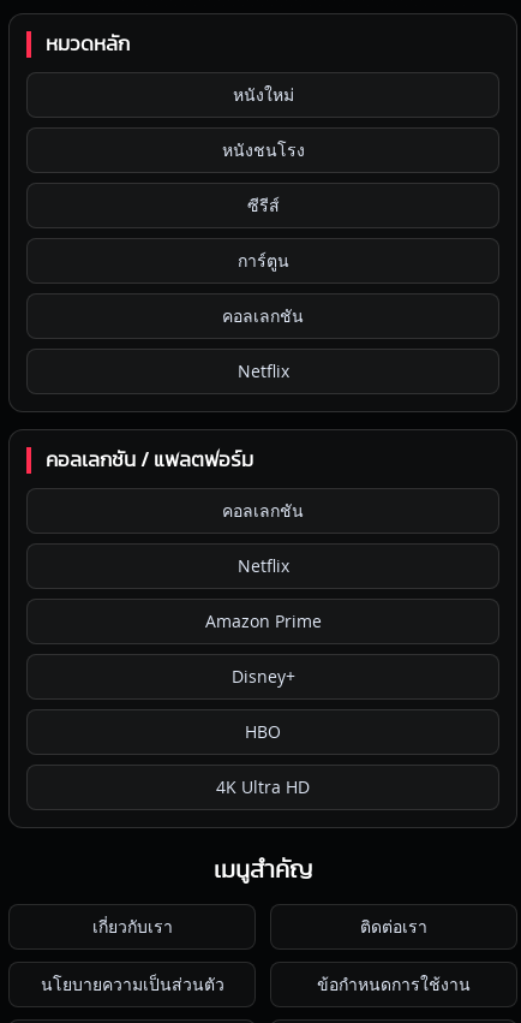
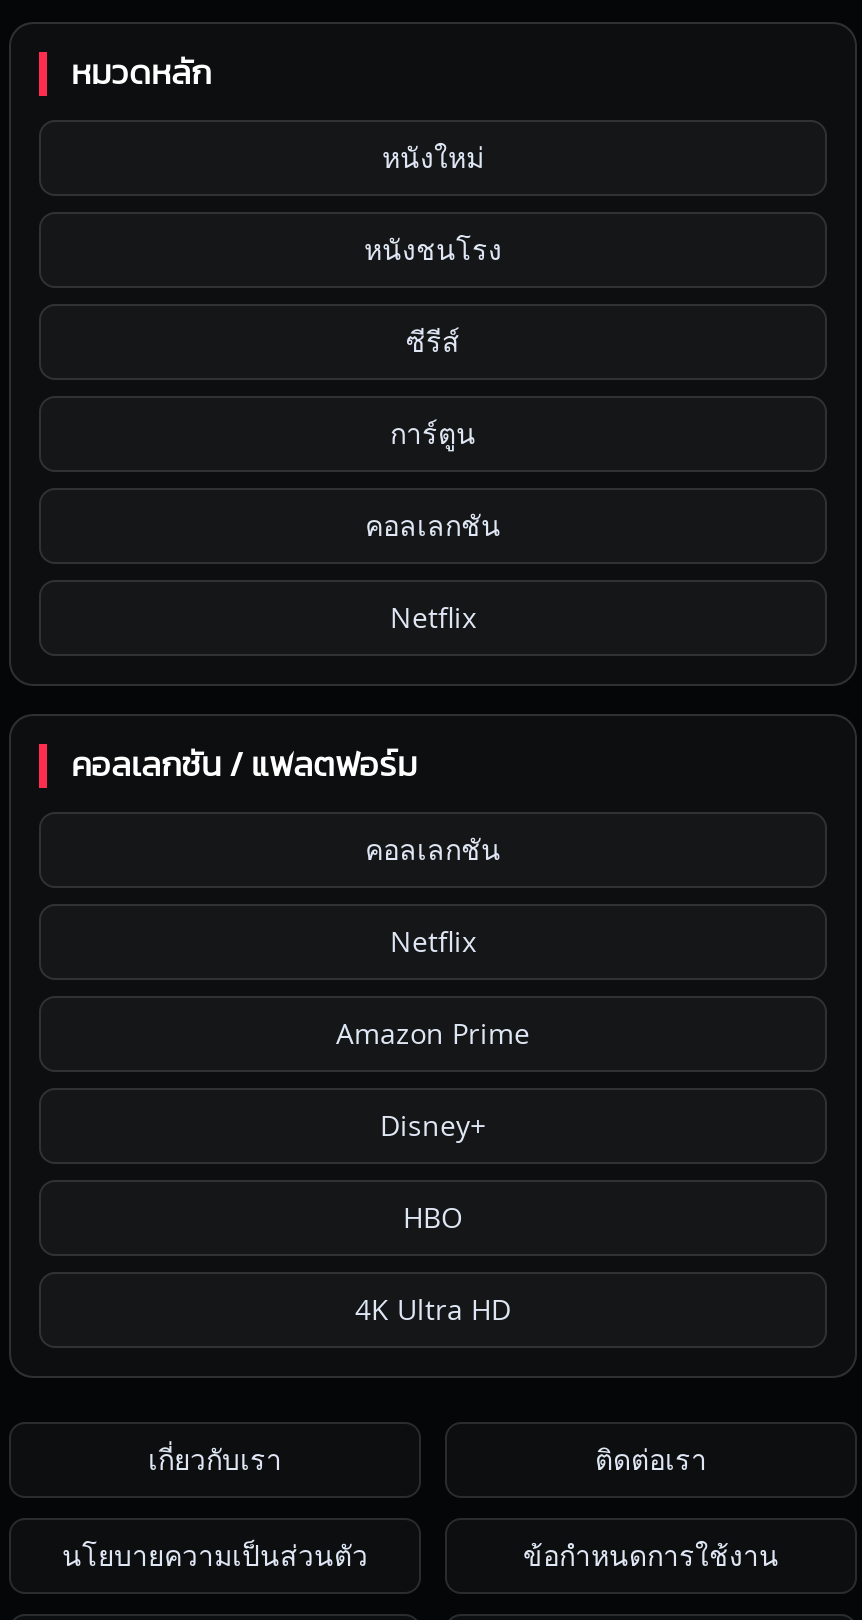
[214,859,312,883] เมนูสำคัญ -> none

